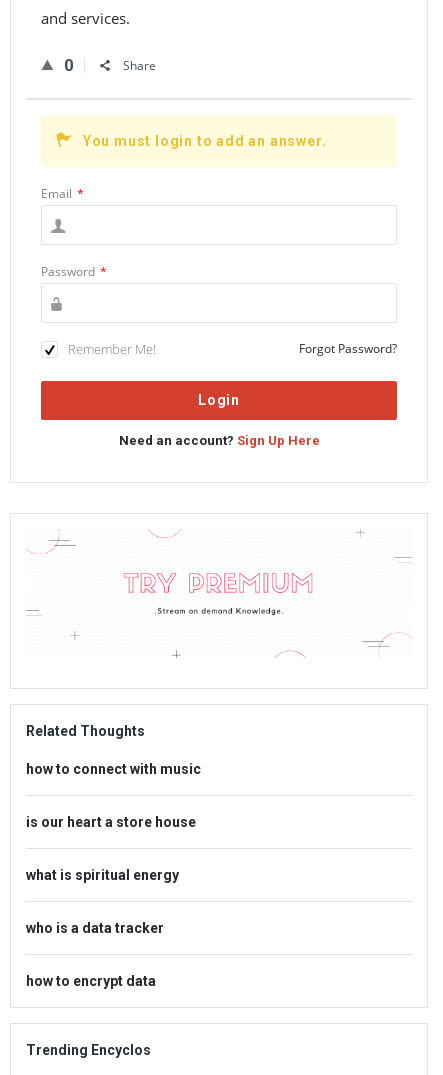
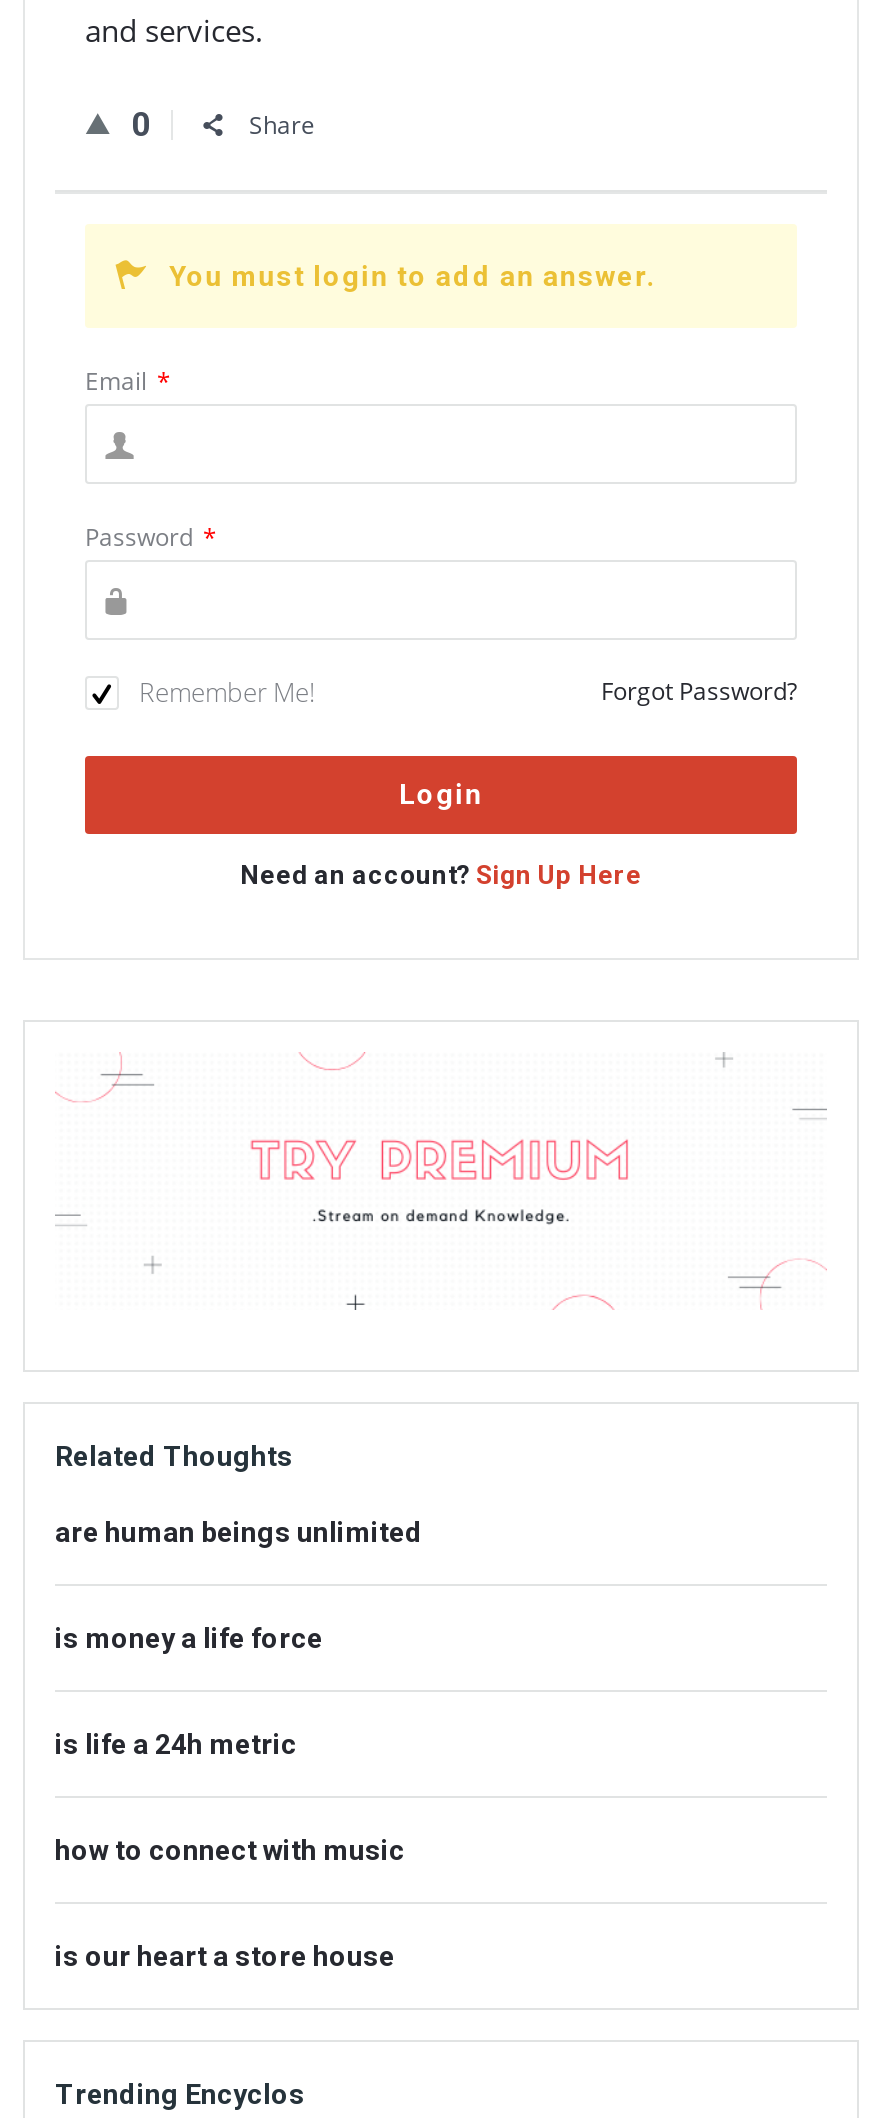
none -> [55,1515,423,1759] are human beings unlimited | is money a life force | is life a 24h metric
moved [26,761,201,830] -> [55,1833,405,1971]: how to connect with music | is our heart a store house
[26,867,179,989] what is spiritual energy | who is a data tracker | how to encrypt data -> none

